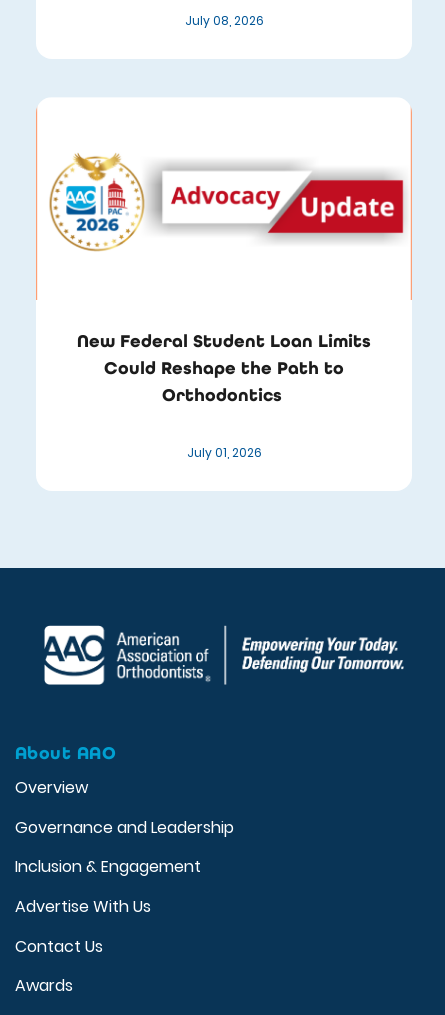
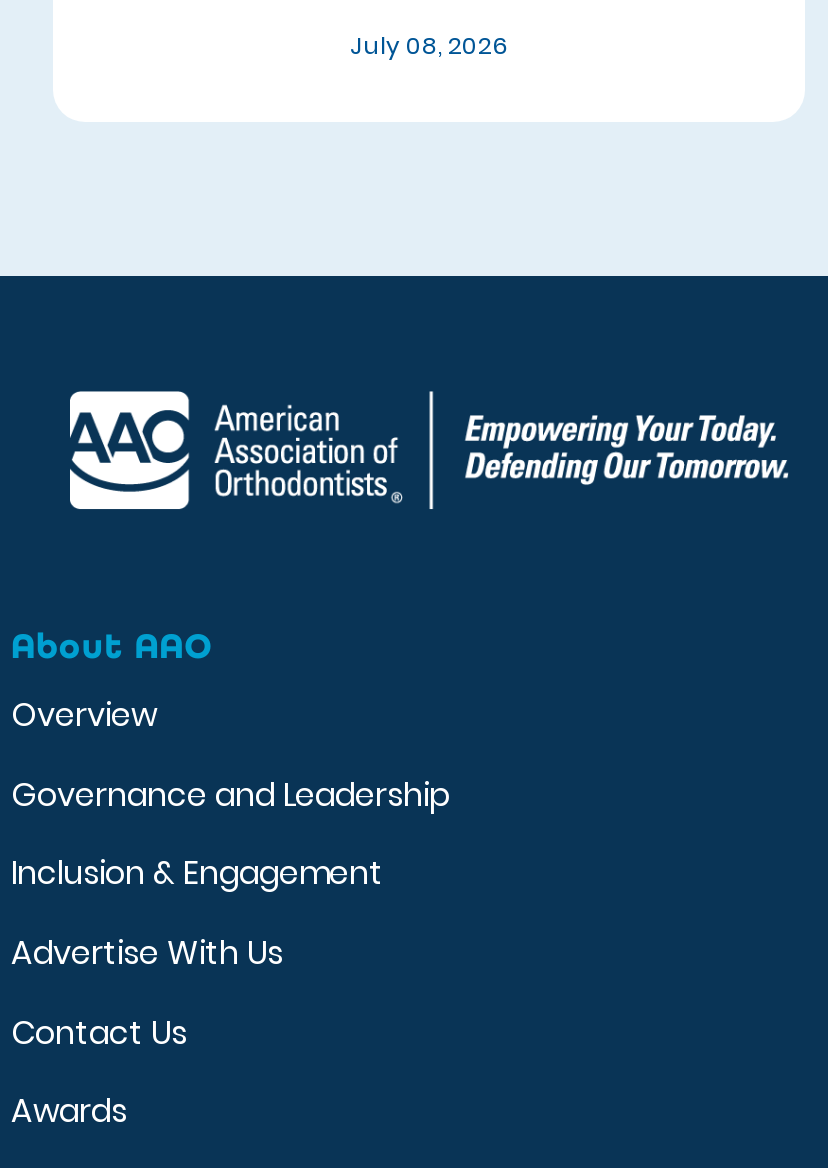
[49,109,413,461] [image] | New Federal Student Loan Limits | Could Reshape the Path to | Orthodontics | July 01, 2026 -> none

